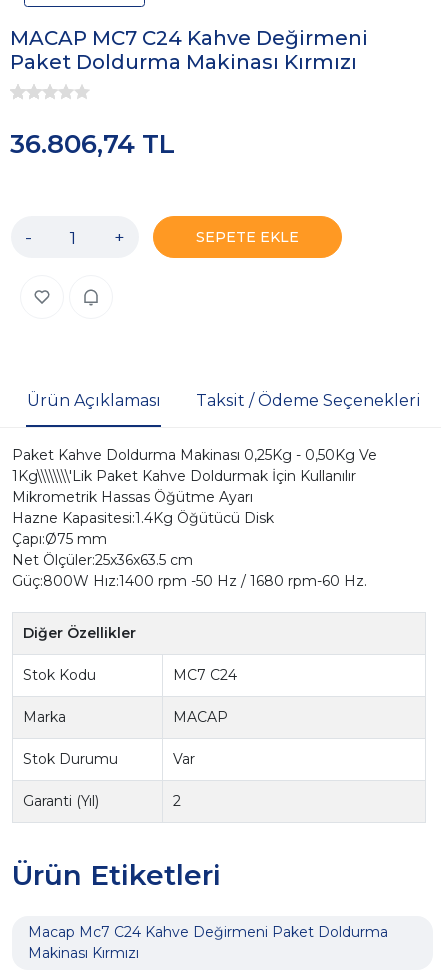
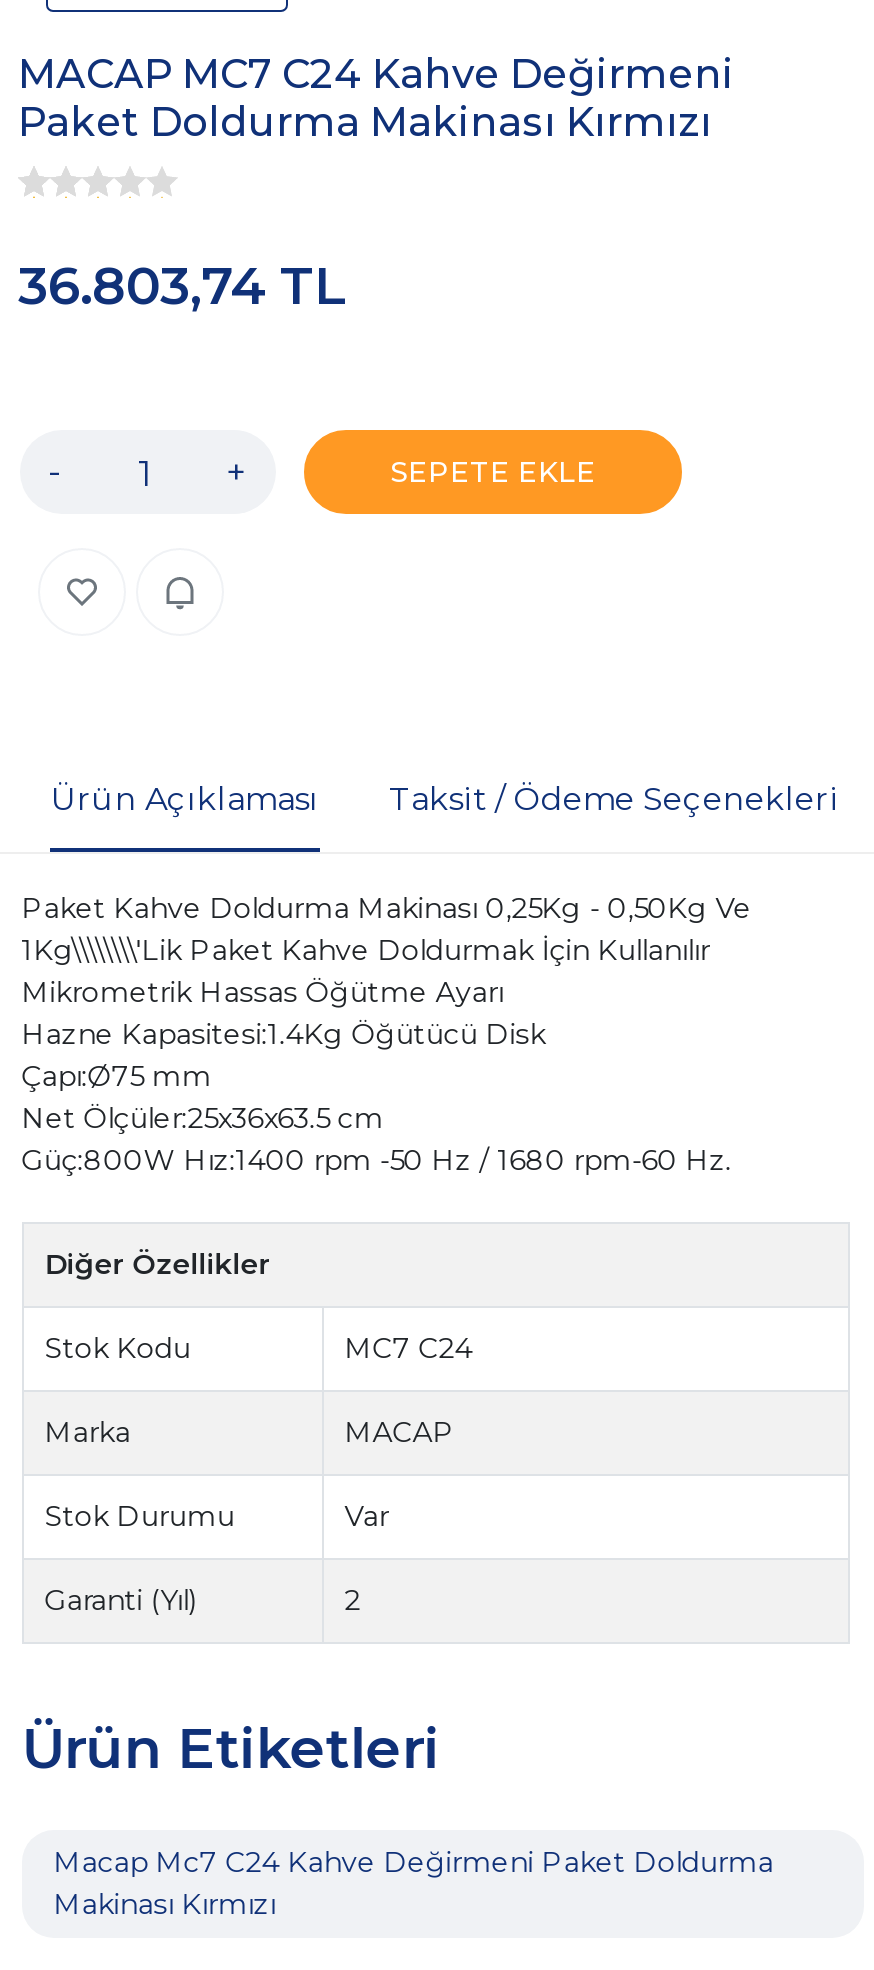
[10,128,175,160] 36.806,74 TL -> [18,254,346,318] 36.803,74 TL

